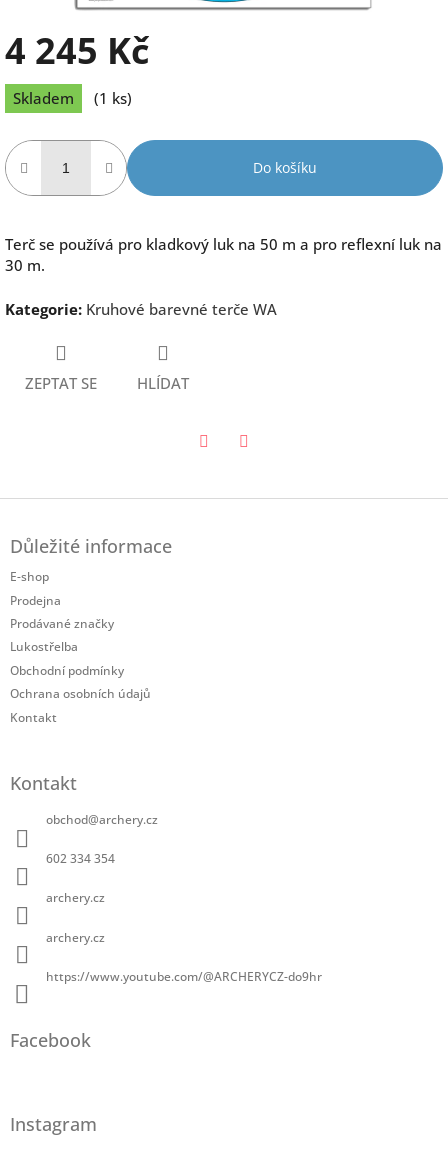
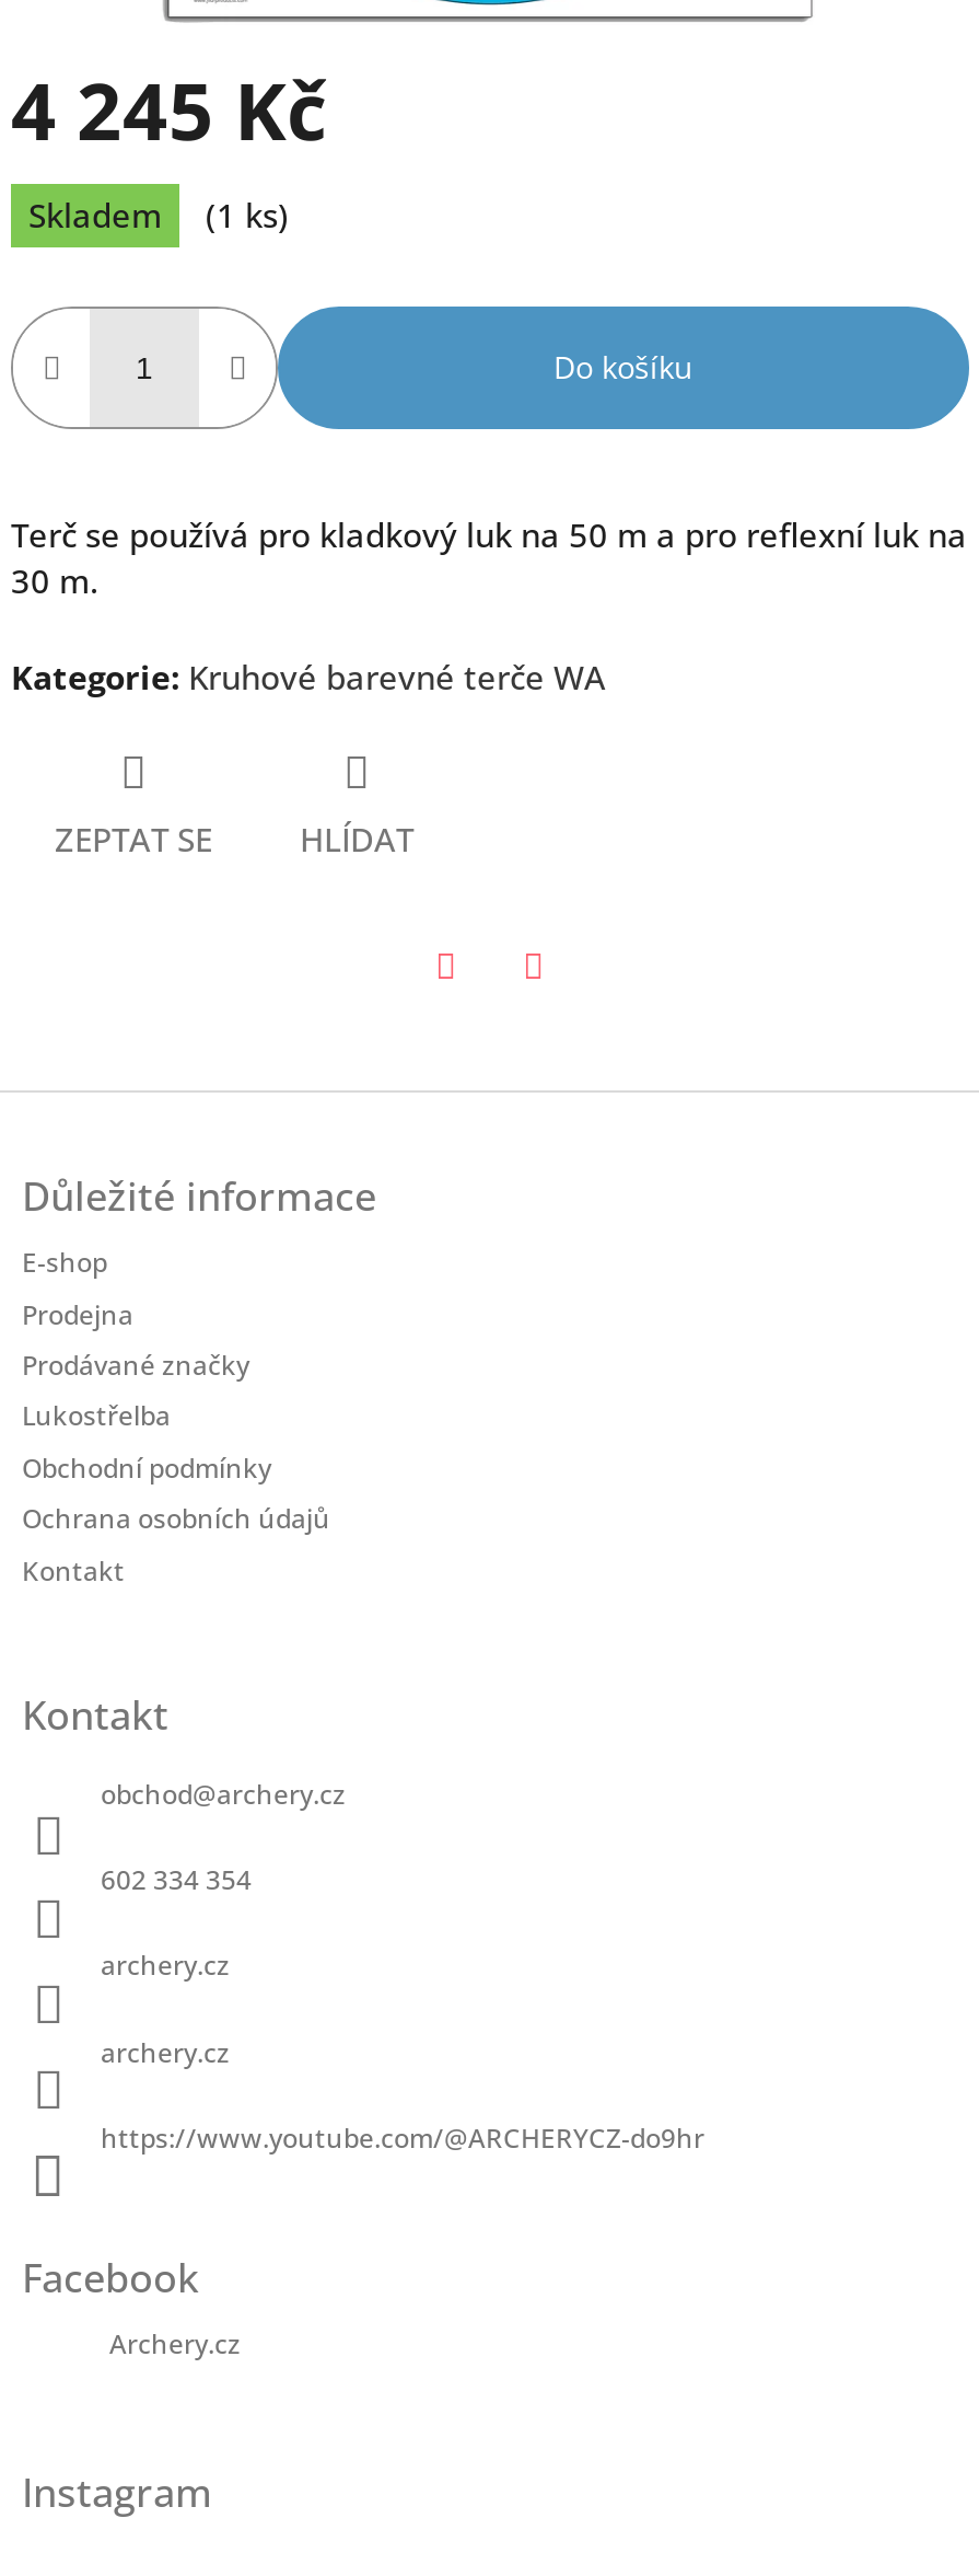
none -> [109,2326,241,2363] Archery.cz

